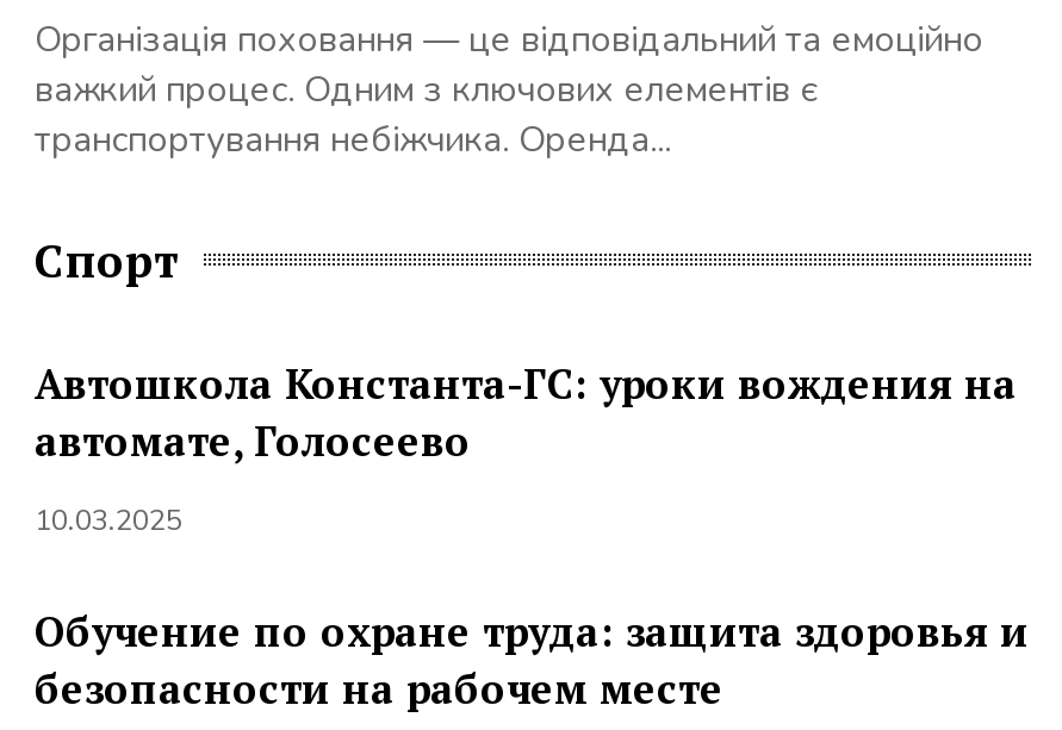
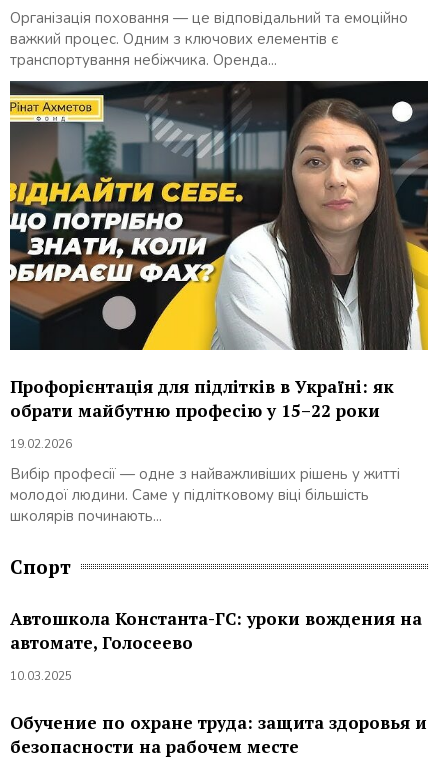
none -> [9,80,429,526] [image] | Профорієнтація для підлітків в Україні: як | обрати майбутню професію у 15–22 роки | 19.02.2026 | Вибір професії — одне з найважливіших рішень у житті | молодої людини. Саме у підлітковому віці більшість | школярів починають...

